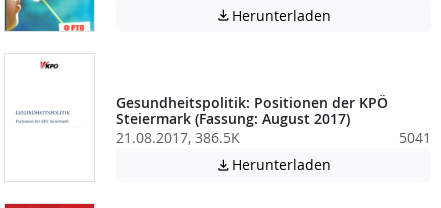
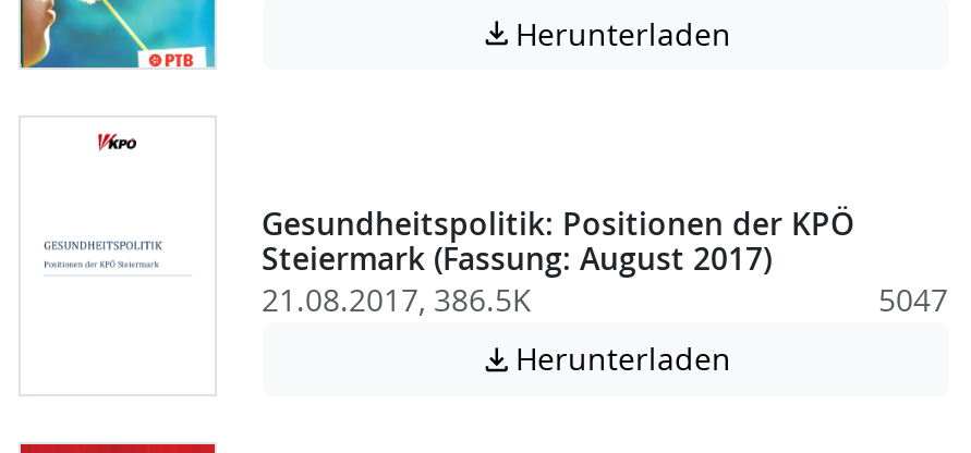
[398,128,430,147] 5041 -> [878,279,948,321] 5047

